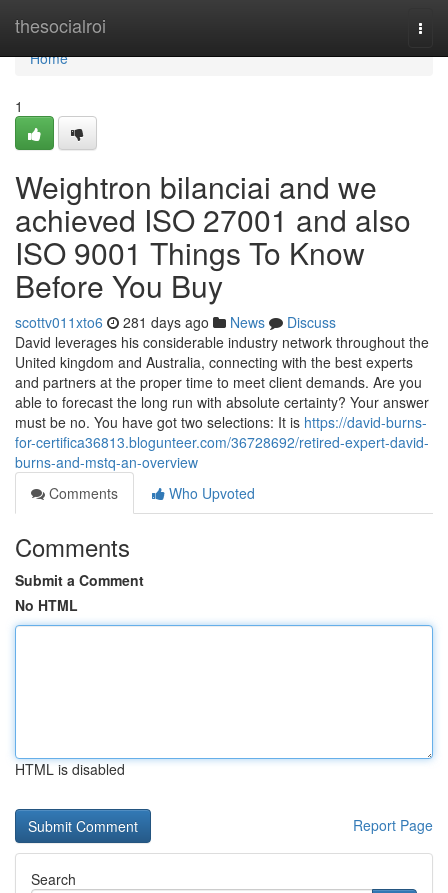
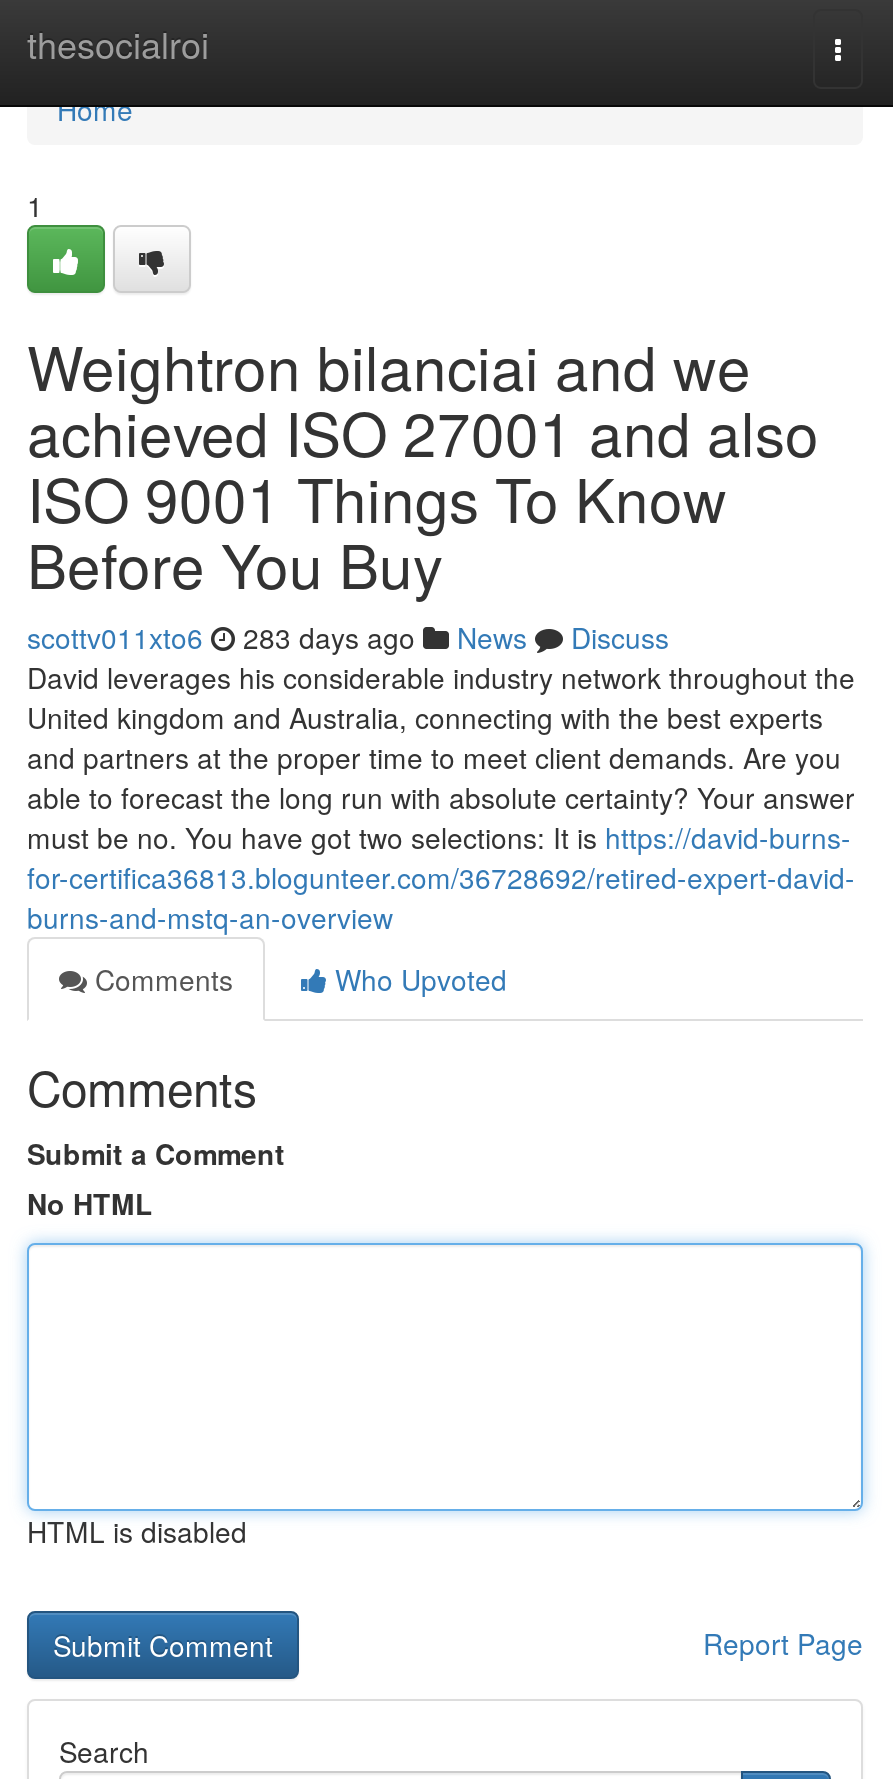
[15,312,336,332] scottv011xto6 281 days ago News Discuss -> [27,617,669,657] scottv011xto6 283 days ago News Discuss

